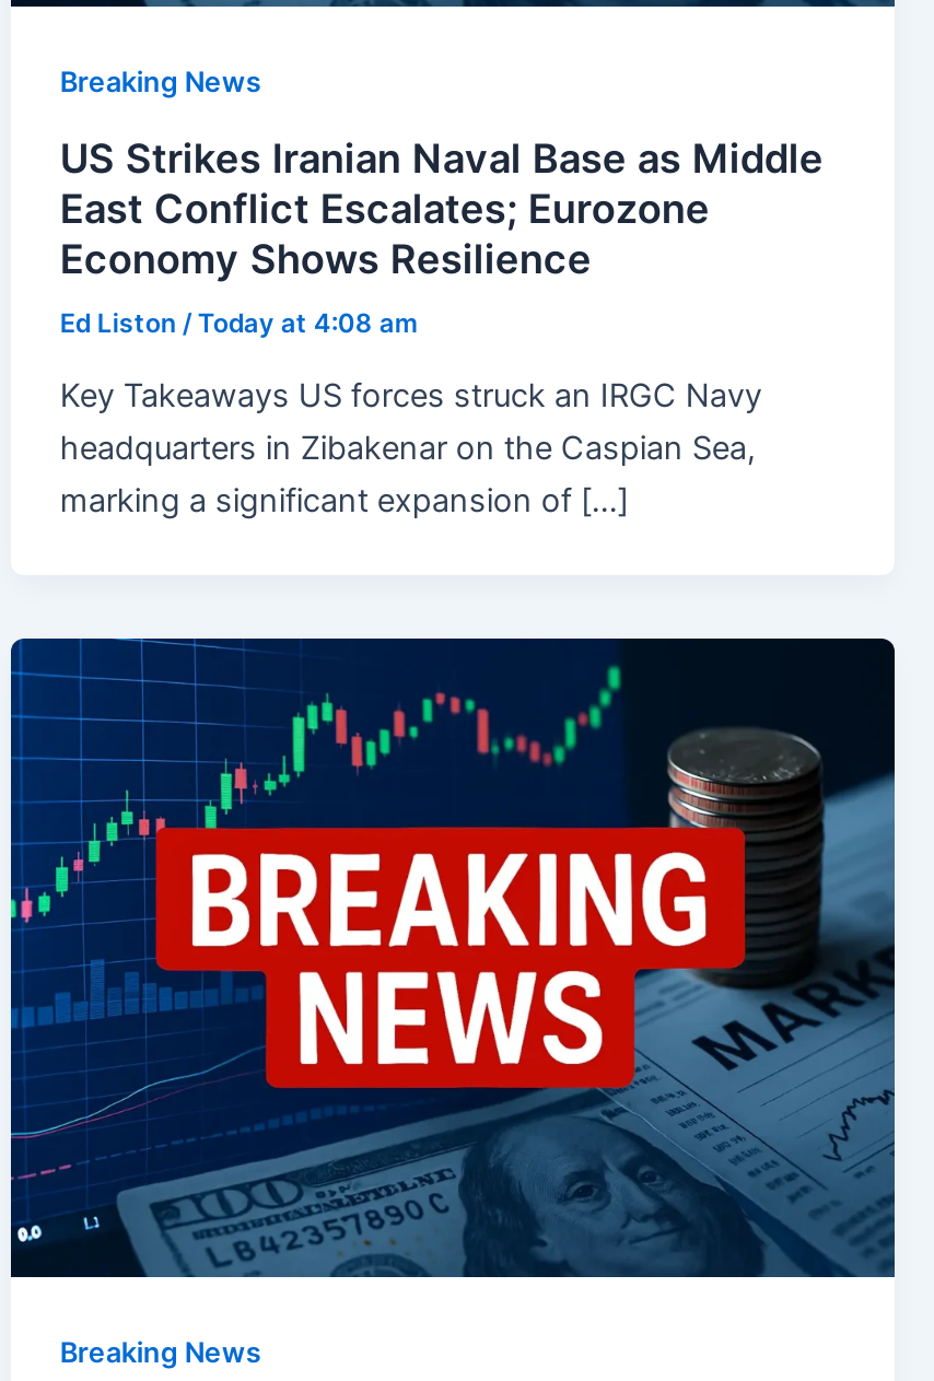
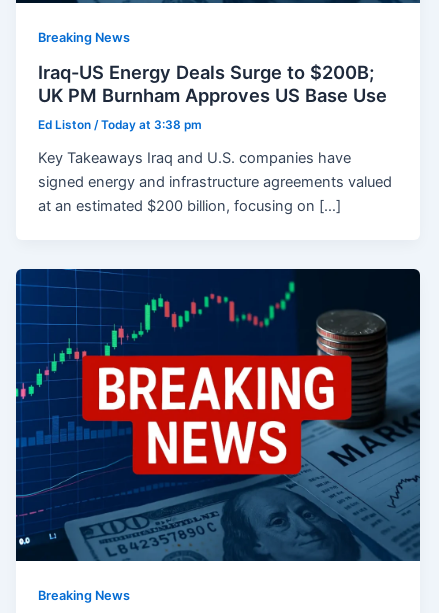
[60,132,823,281] US Strikes Iranian Naval Base as Middle | East Conflict Escalates; Eurozone | Economy Shows Resilience -> [38,60,387,105] Iraq-US Energy Deals Surge to $200B; | UK PM Burnham Approves US Base Use
[60,309,418,340] Ed Liston / Today at 4:08 am -> [38,118,202,132] Ed Liston / Today at 3:38 pm
[60,377,762,521] Key Takeaways US forces struck an IRGC Navy | headquarters in Zibakenar on the Caspian Sea, | marking a significant expansion of […] -> [38,149,392,215] Key Takeaways Iraq and U.S. companies have | signed energy and infrastructure agreements valued | at an estimated $200 billion, focusing on […]

